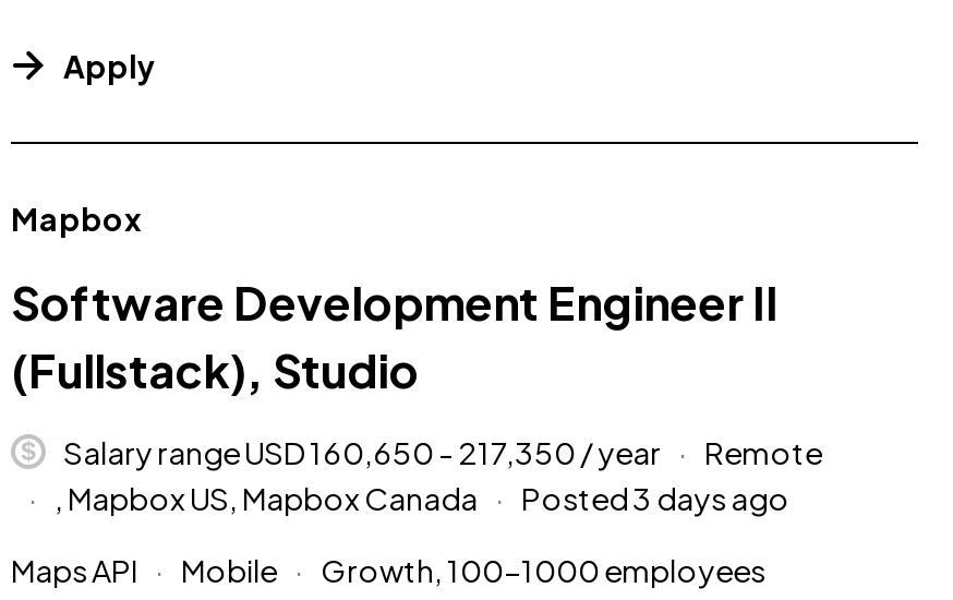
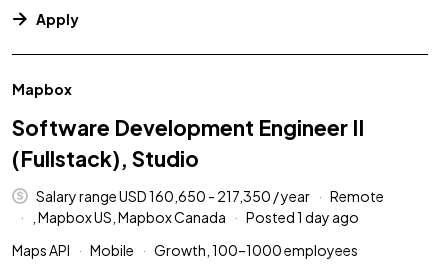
[521,477,789,517] Posted 3 days ago -> [246,208,359,226] Posted 1 day ago

